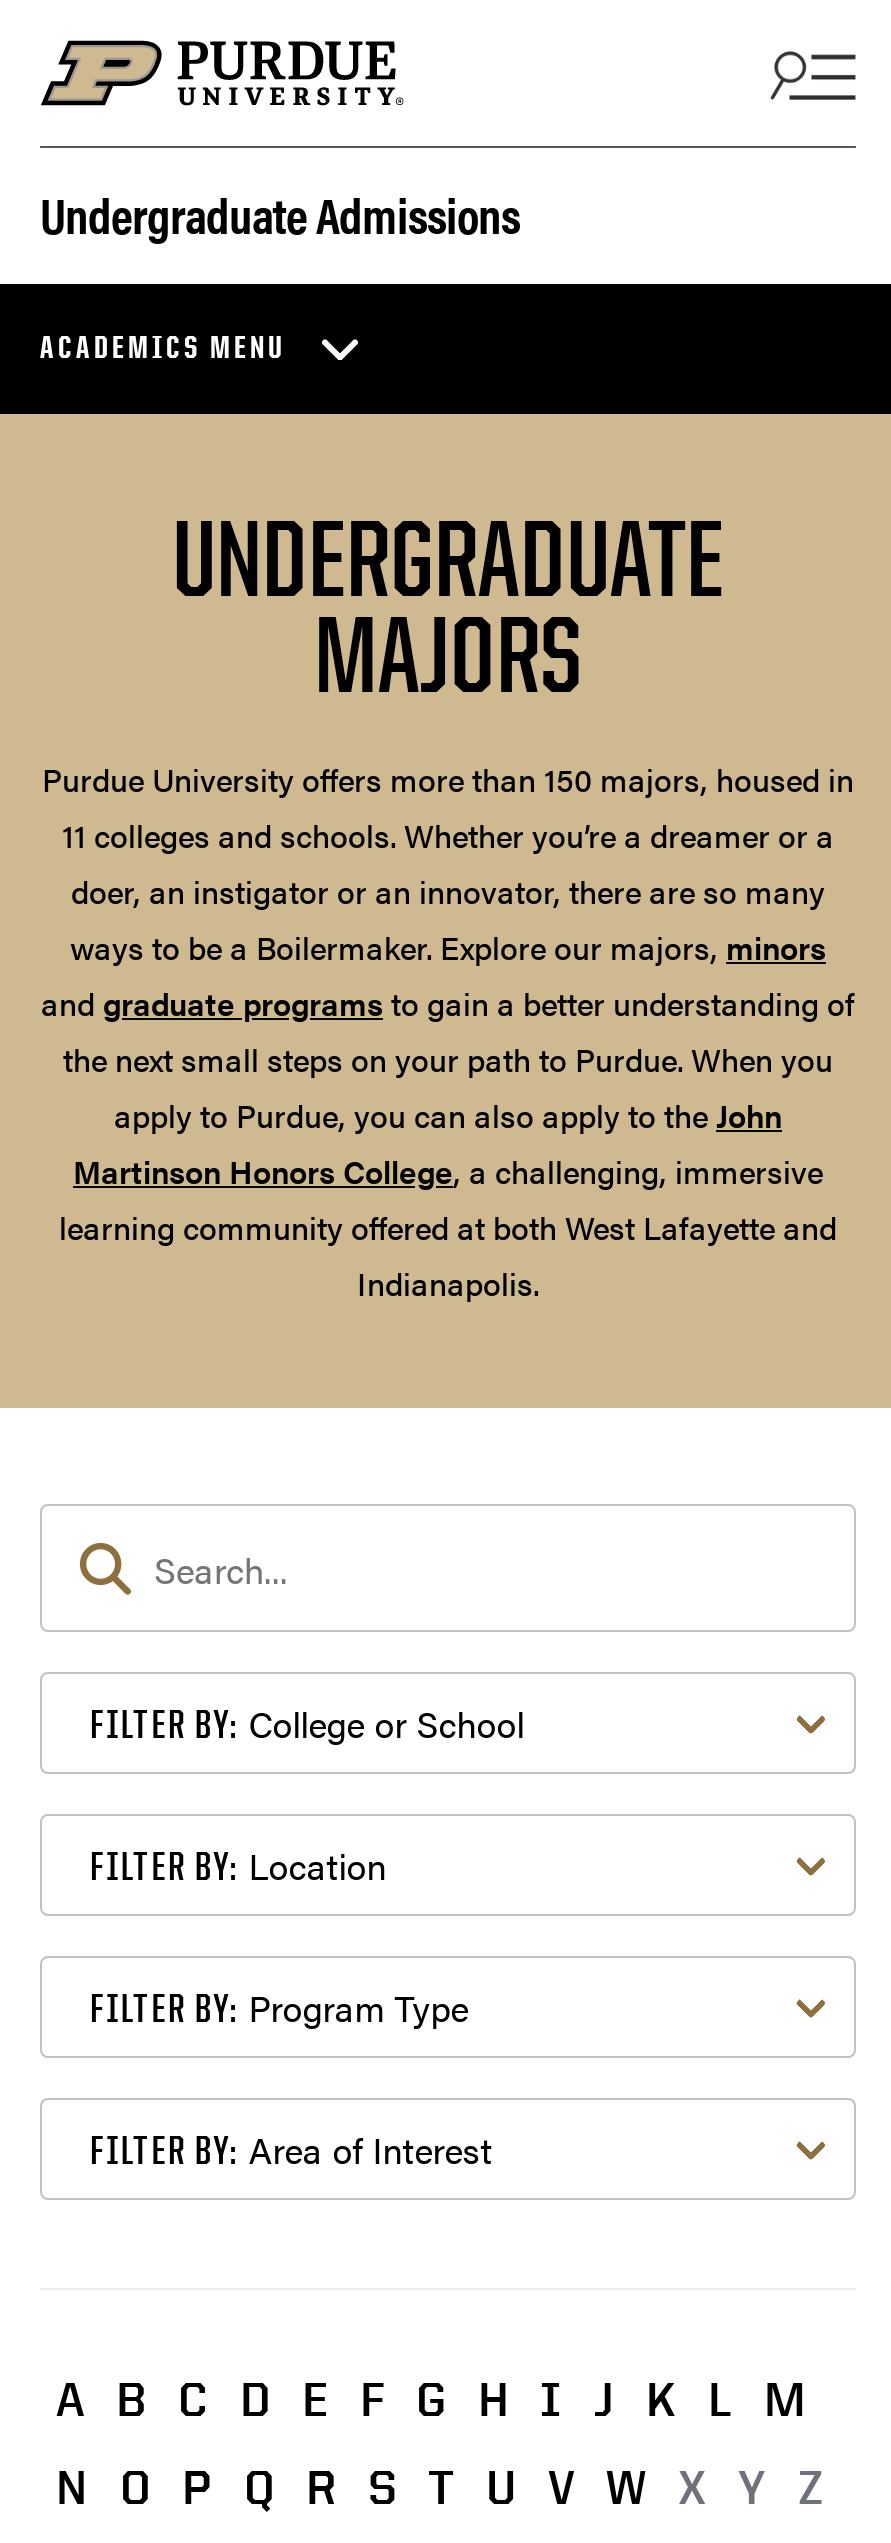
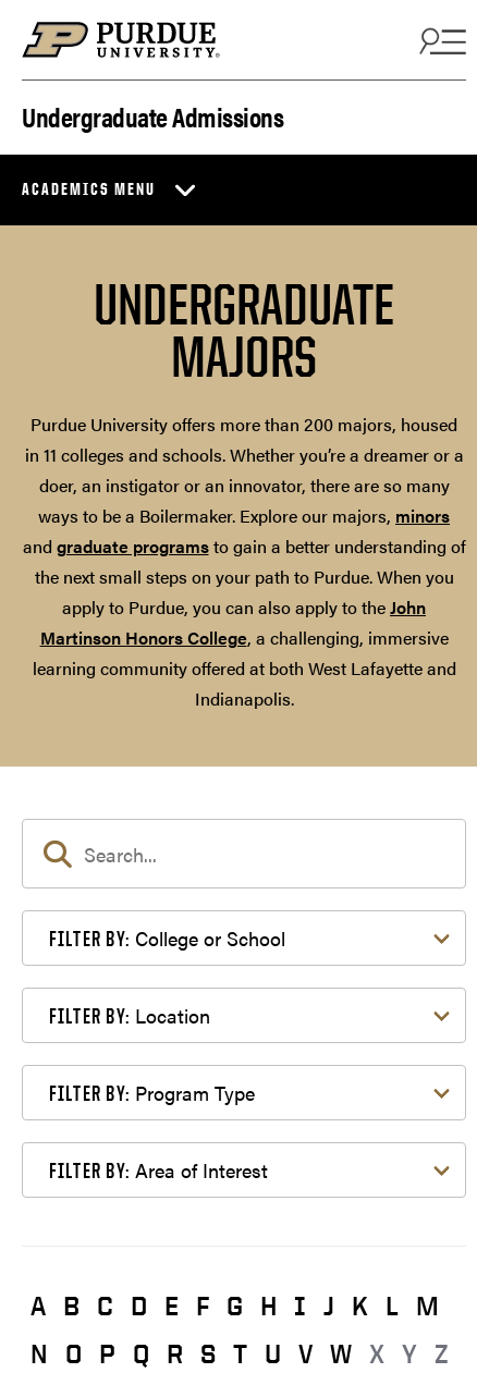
[42,756,854,858] Purdue University offers more than 150 majors, housed in | 11 colleges and schools. Whether you’re a dreamer or a -> [25,412,463,467] Purdue University offers more than 200 majors, housed | in 11 colleges and schools. Whether you’re a dreamer or a

